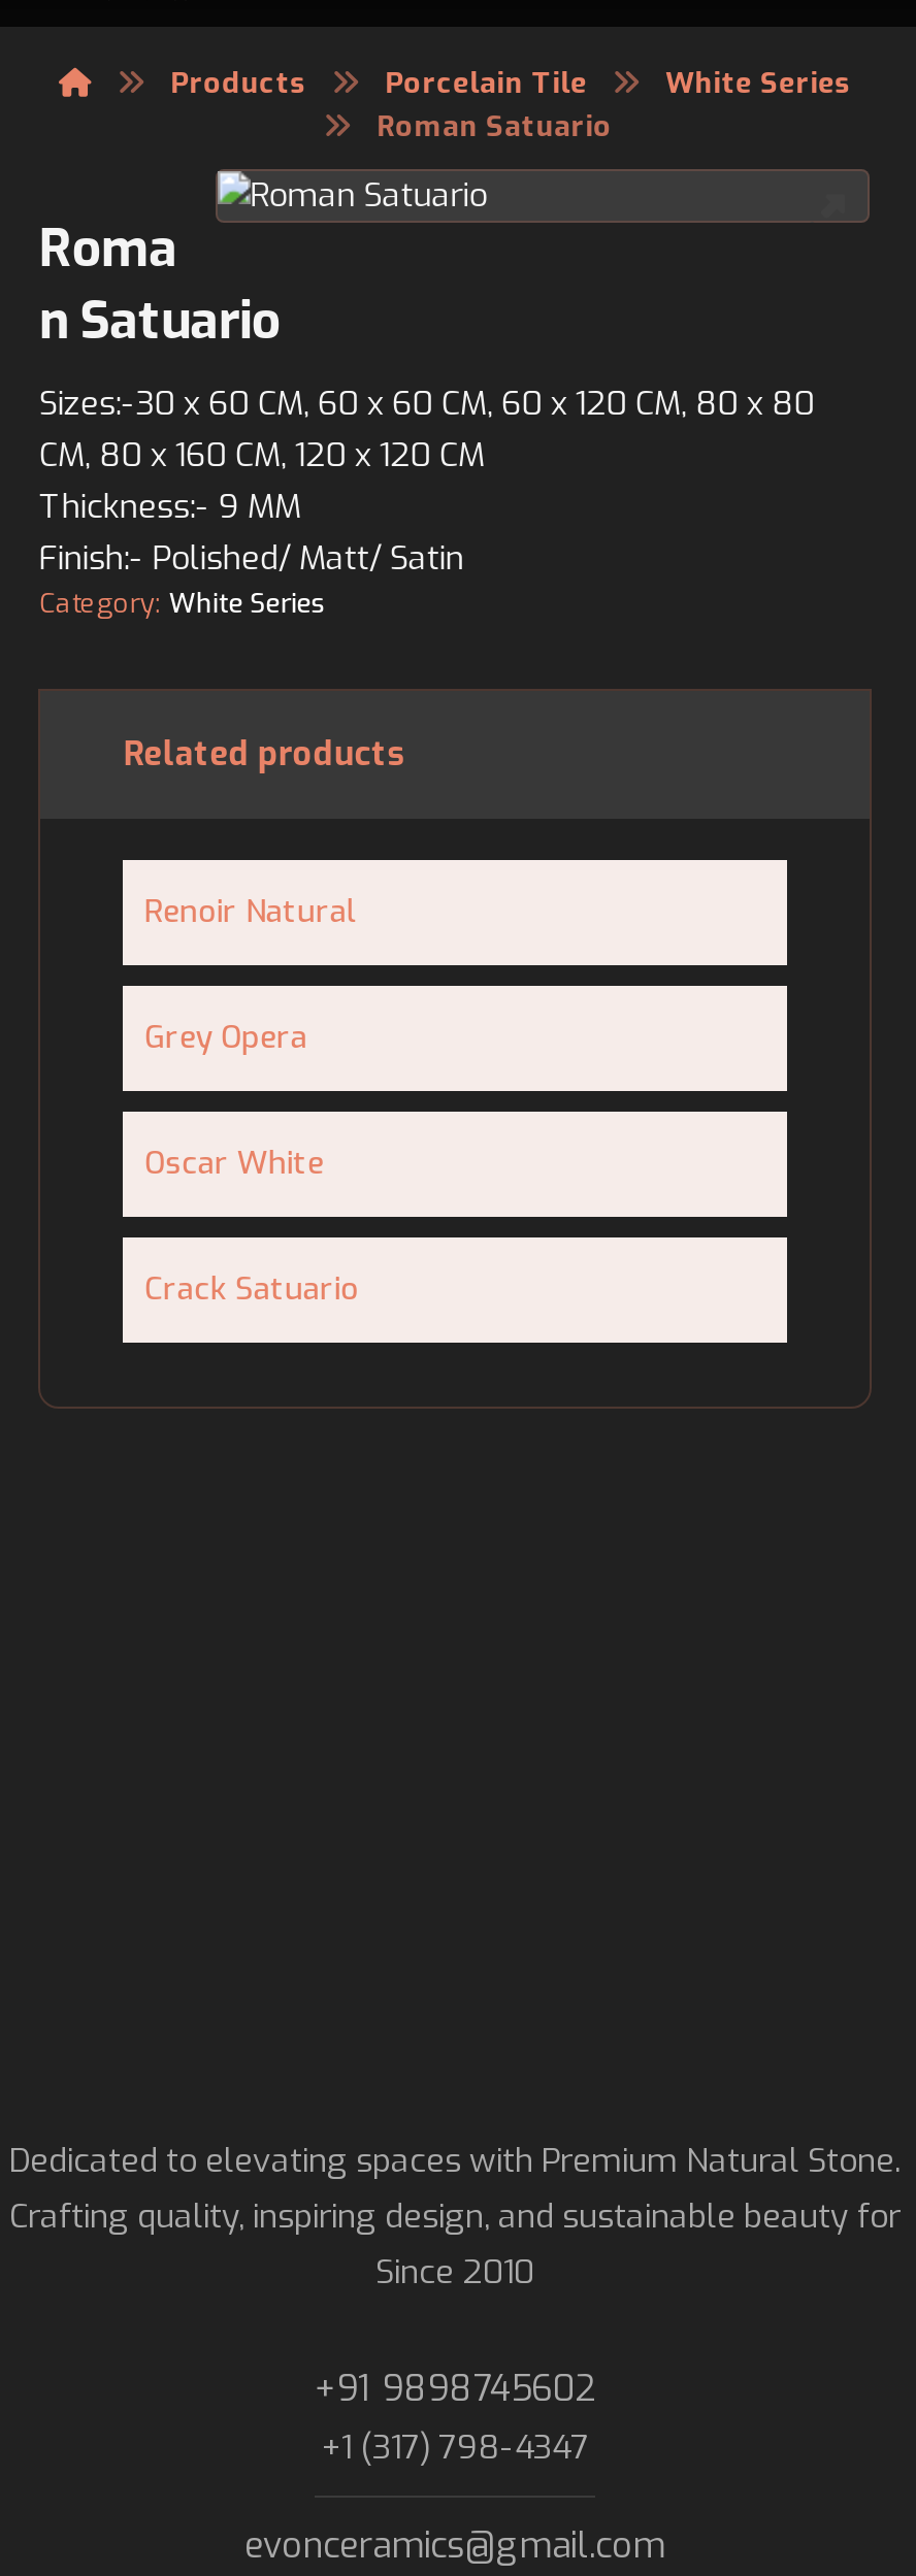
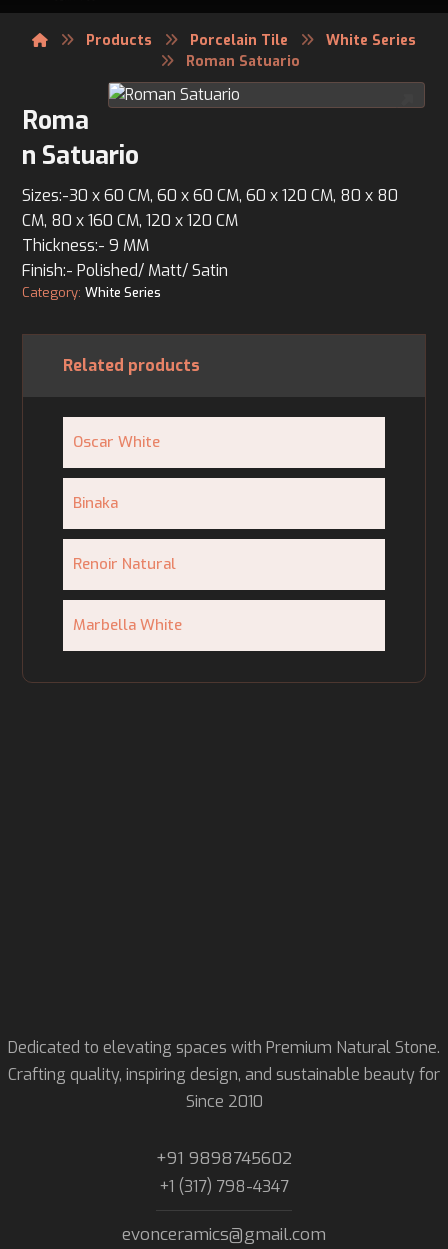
moved [144,891,357,932] -> [73,554,176,574]: Renoir Natural
[144,1017,307,1058] Grey Opera -> none
moved [144,1143,324,1184] -> [73,432,160,452]: Oscar White
[144,1268,359,1310] Crack Satuario -> [73,493,182,635] Binaka | Marbella White

